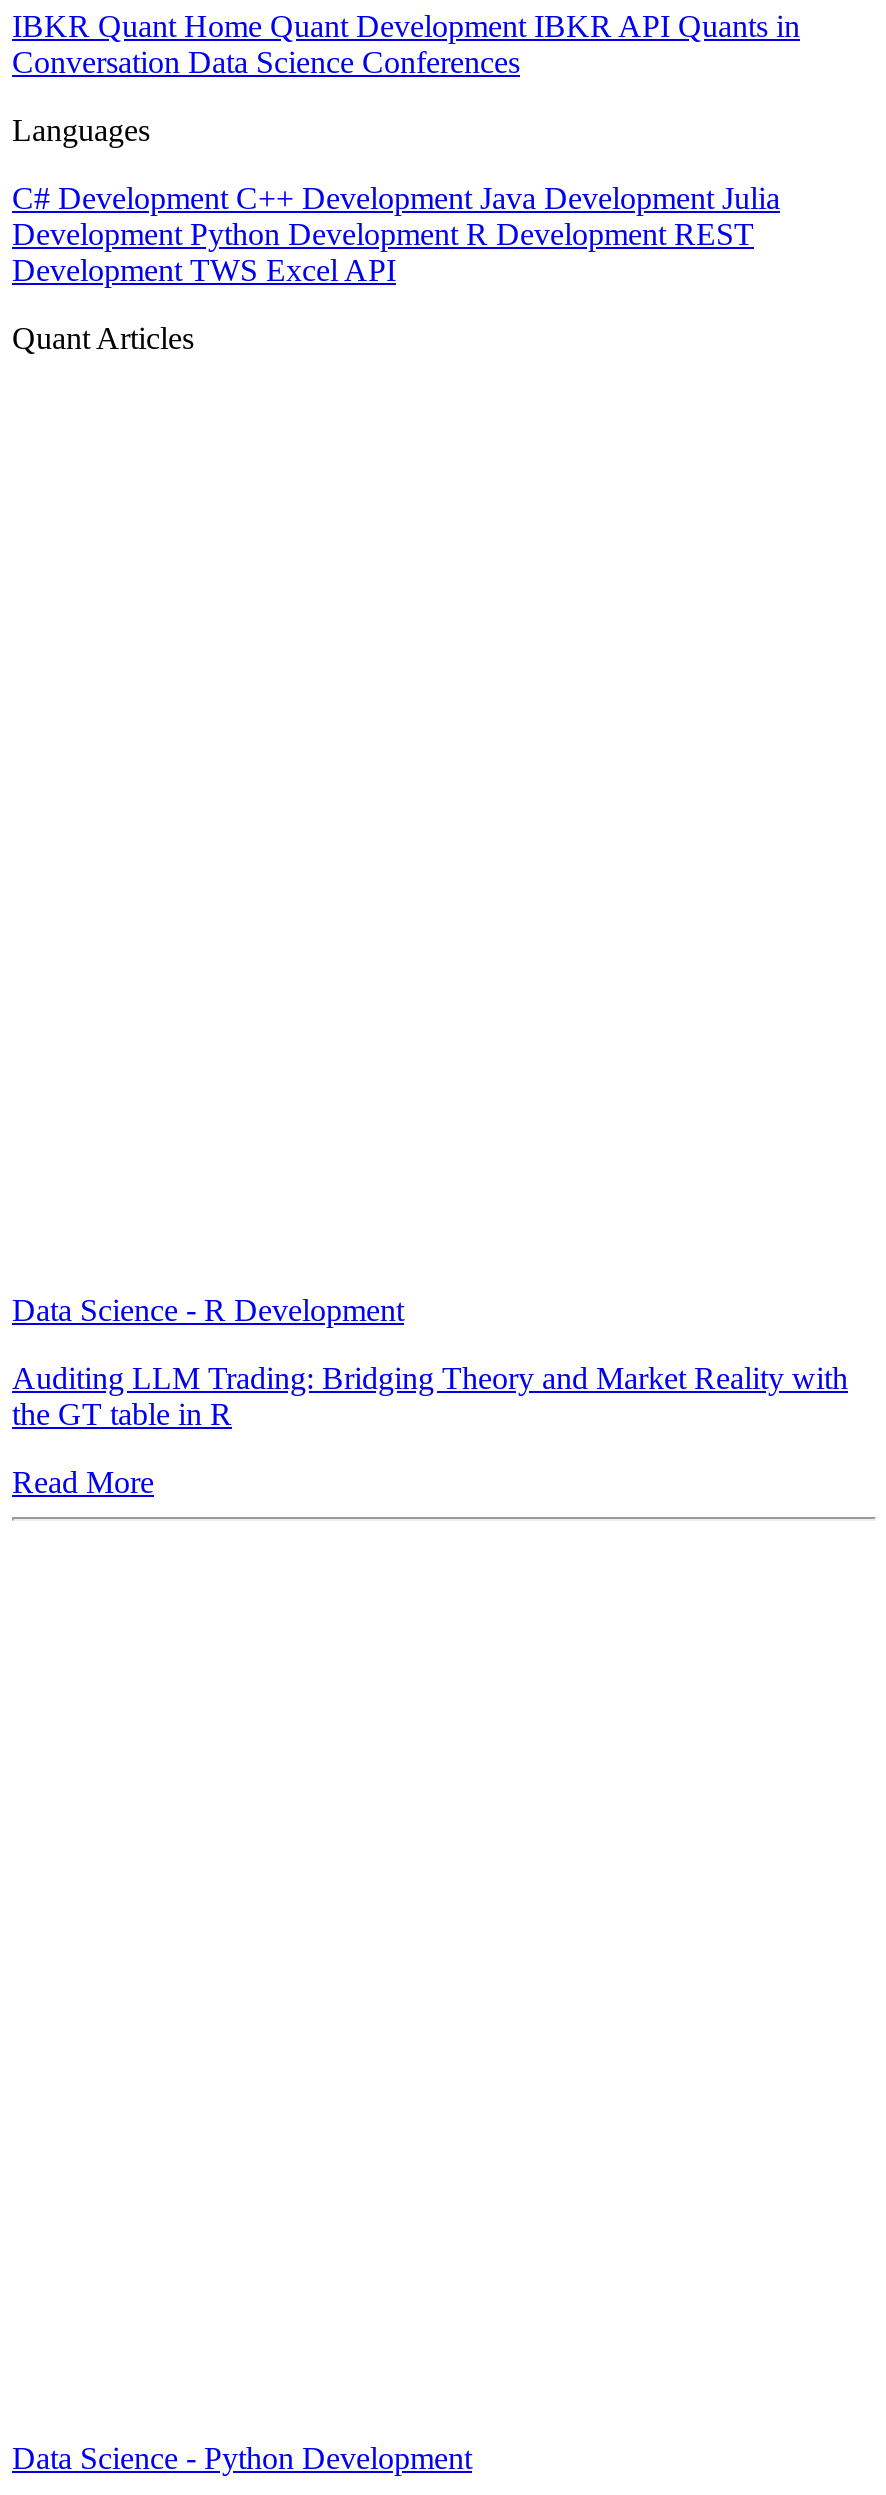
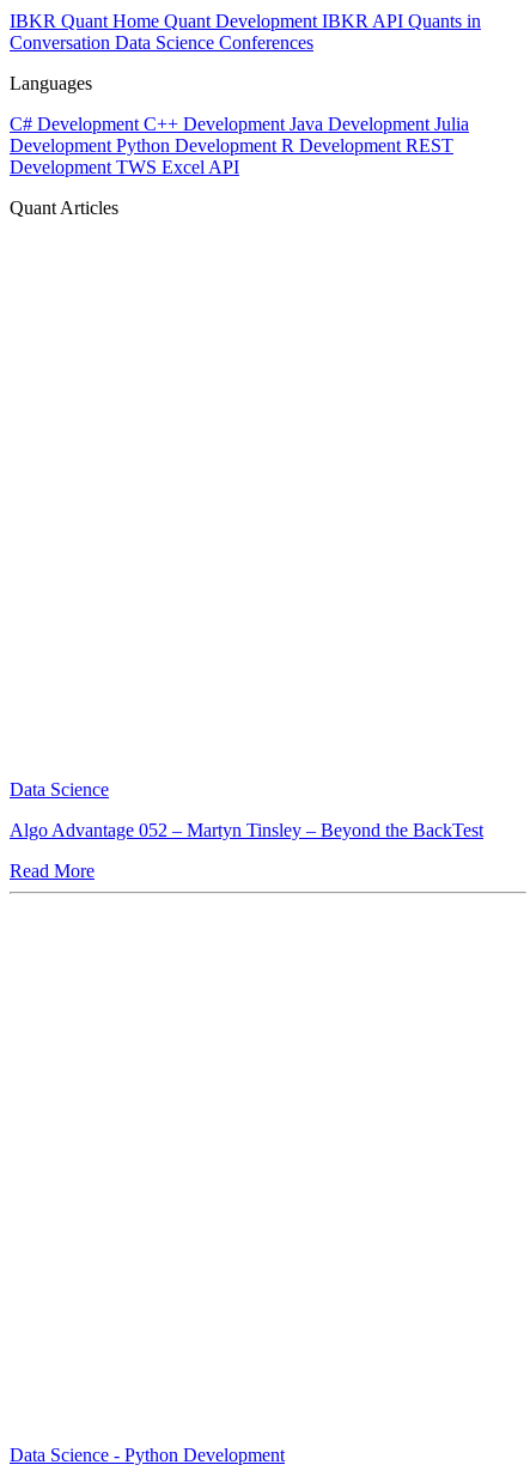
[12,1294,404,1328] Data Science - R Development -> [10,780,109,800] Data Science
[12,1362,848,1432] Auditing LLM Trading: Bridging Theory and Market Reality with | the GT table in R -> [10,820,483,841] Algo Advantage 052 – Martyn Tinsley – Beyond the BackTest

